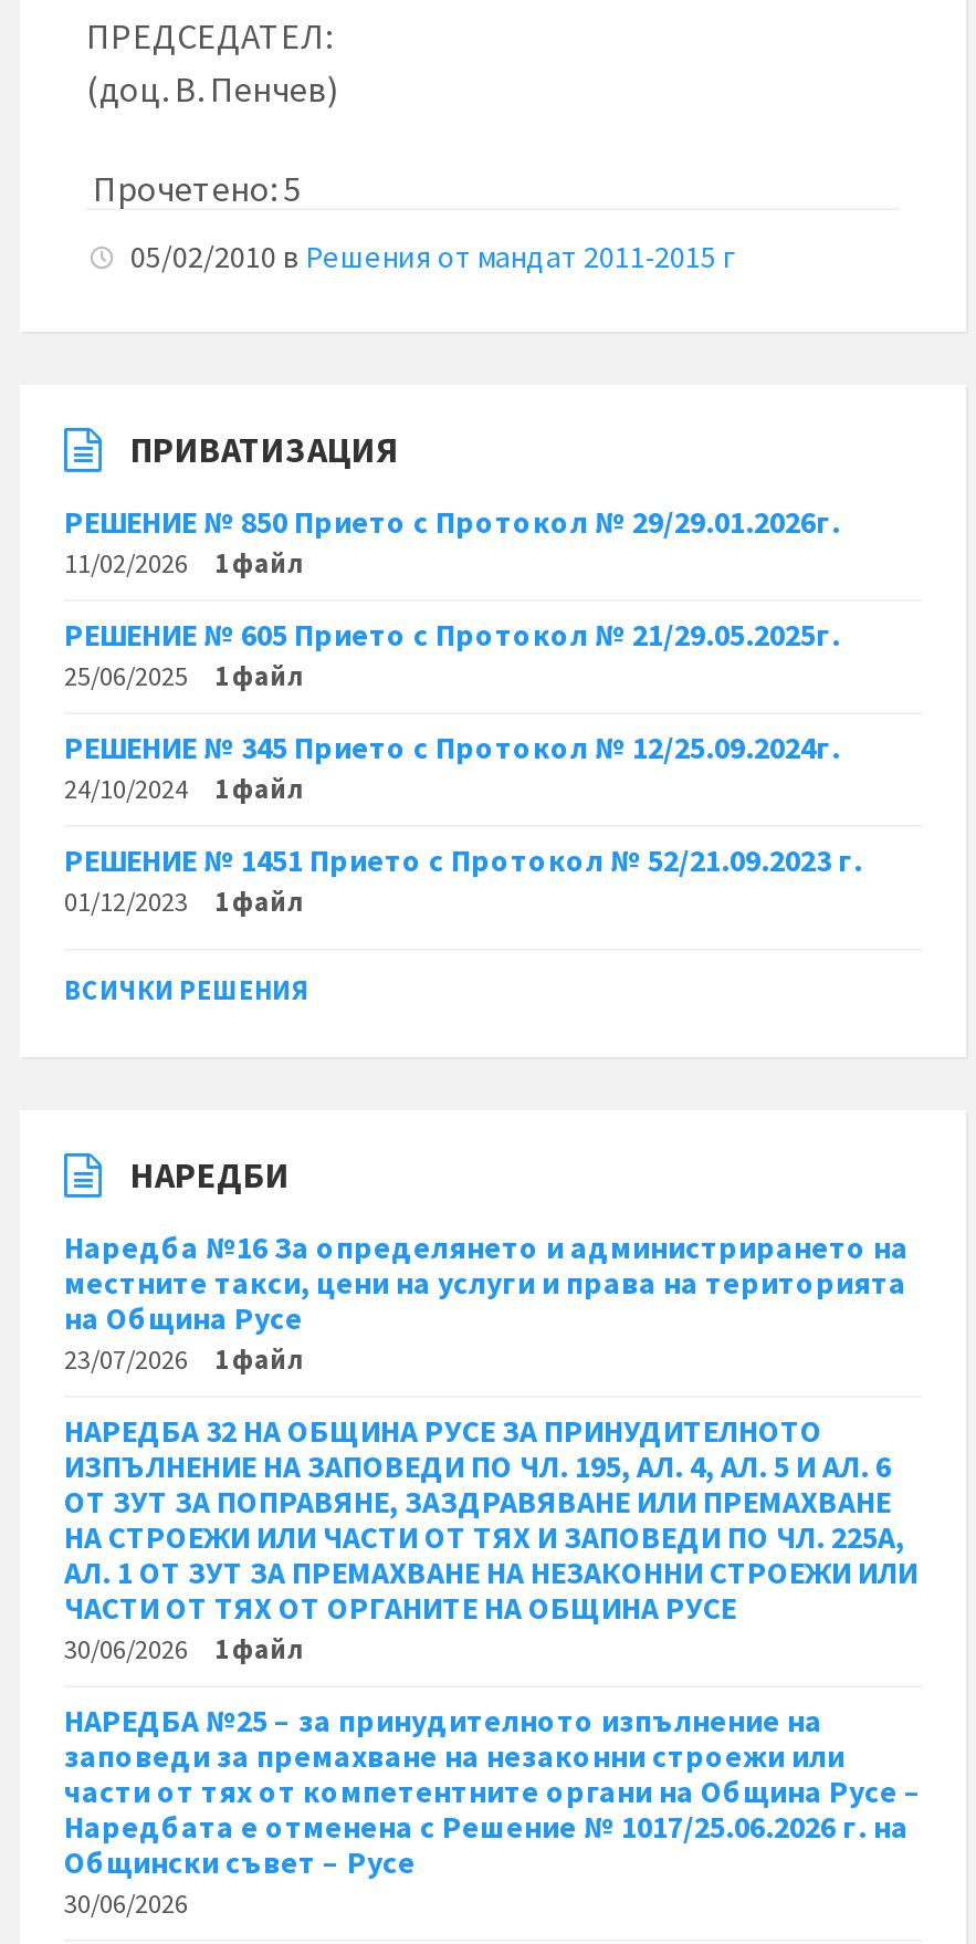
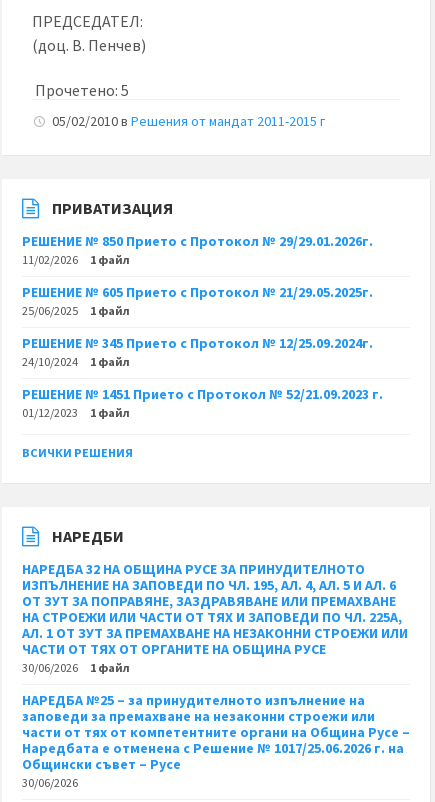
[64,1227,909,1376] Наредба №16 За определянето и администрирането на | местните такси, цени на услуги и права на територията | на Община Русе | 23/07/2026 | 1 файл -> none

